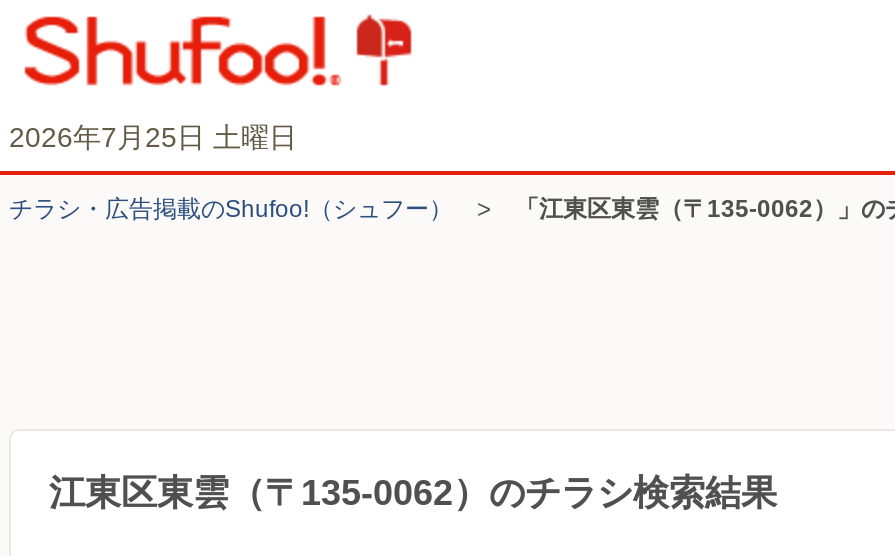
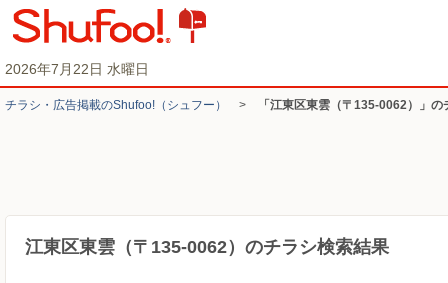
[9,121,297,153] 2026年7月25日 土曜日 -> [5,61,149,77] 2026年7月22日 水曜日

